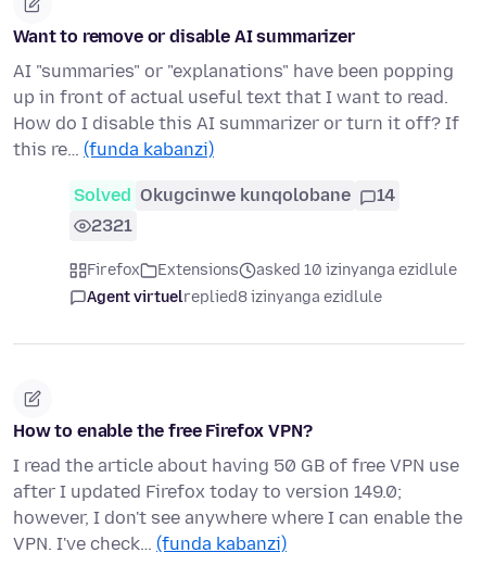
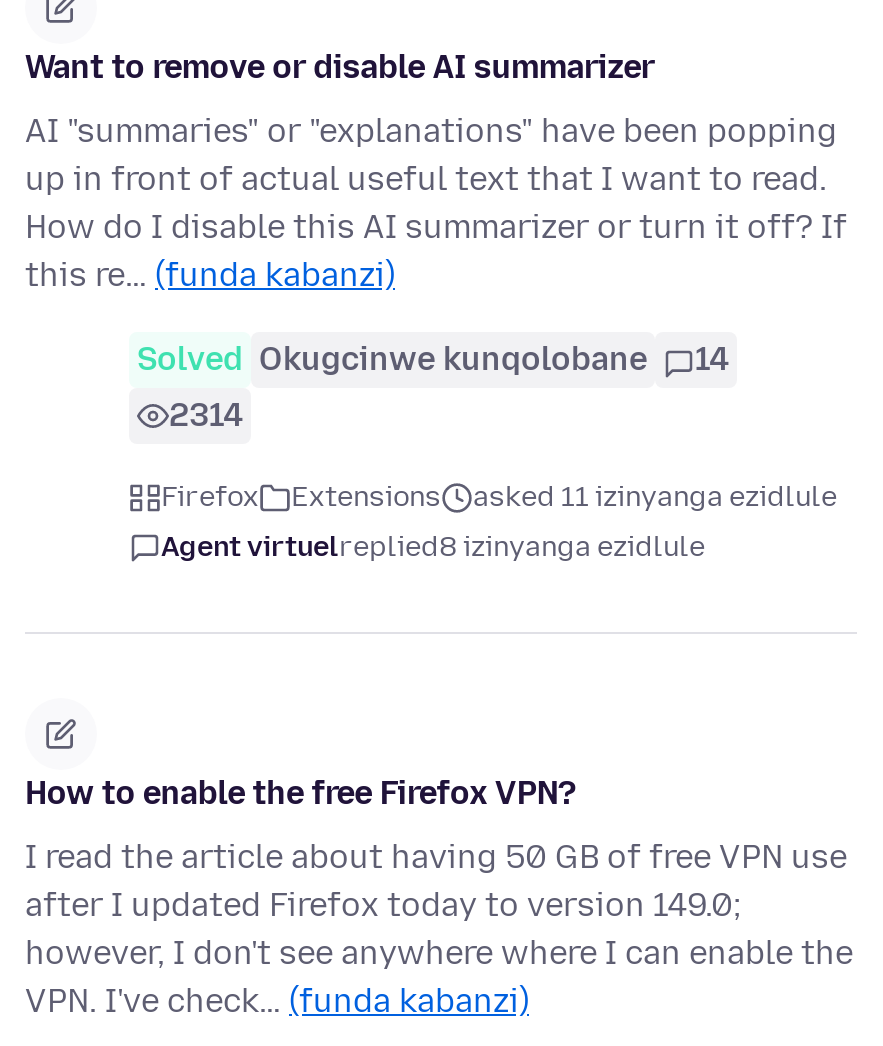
[91,216,132,236] 2321 -> [169,397,243,435] 2314
[256,261,457,280] asked 10 izinyanga ezidlule -> [473,481,837,515] asked 11 izinyanga ezidlule

